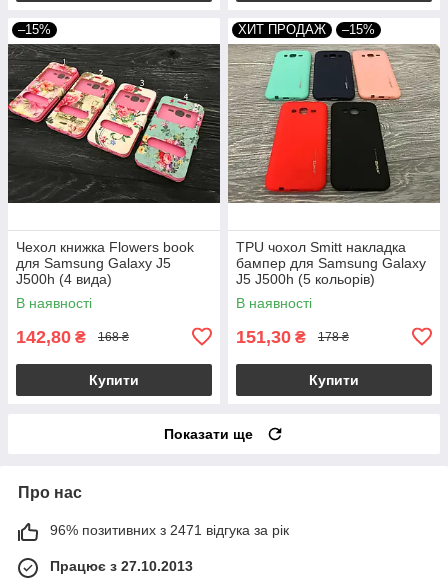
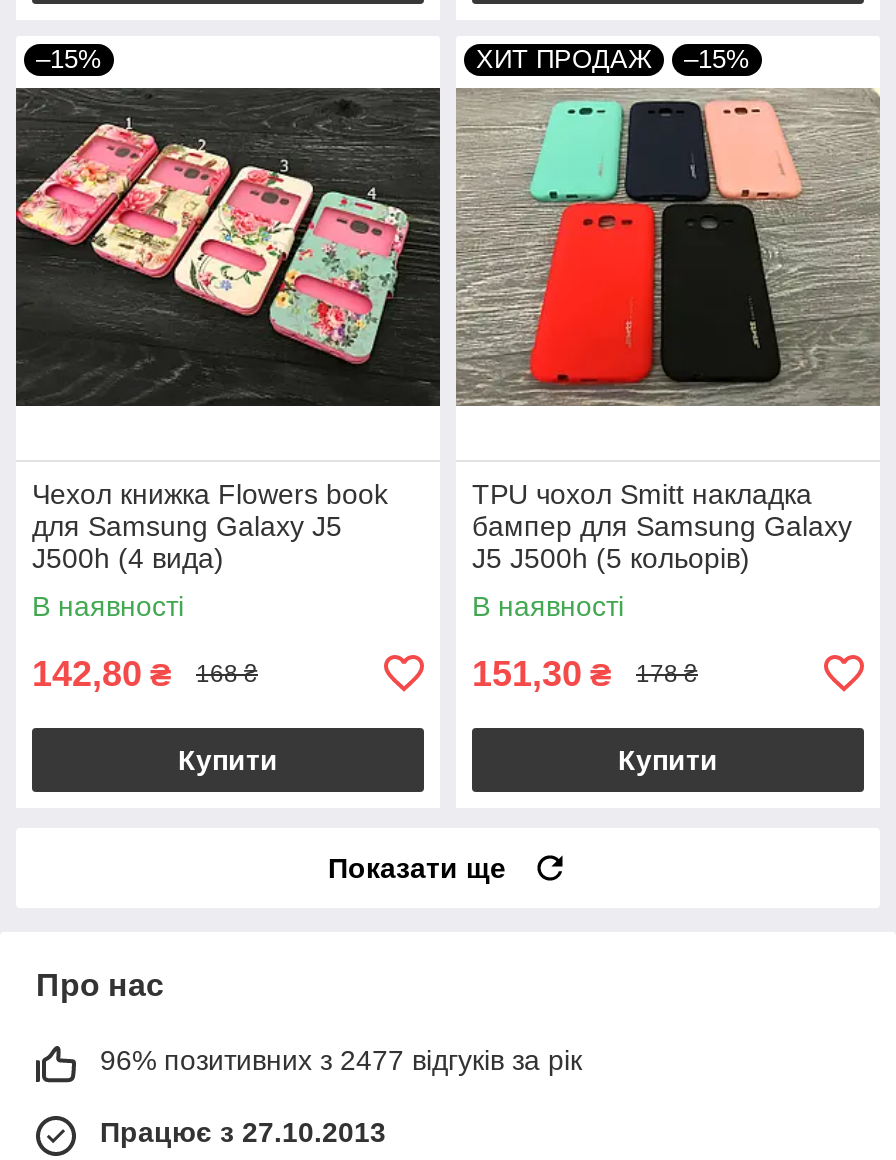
[50,522,289,538] 96% позитивних з 2471 відгука за рік -> [100,1044,582,1076] 96% позитивних з 2477 відгуків за рік

